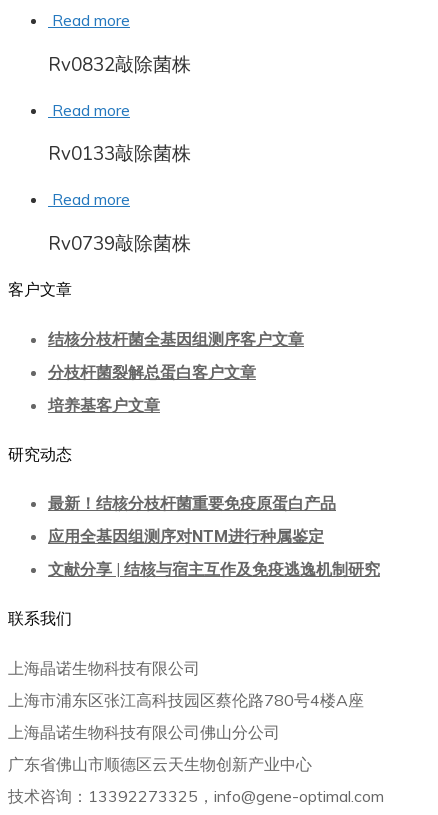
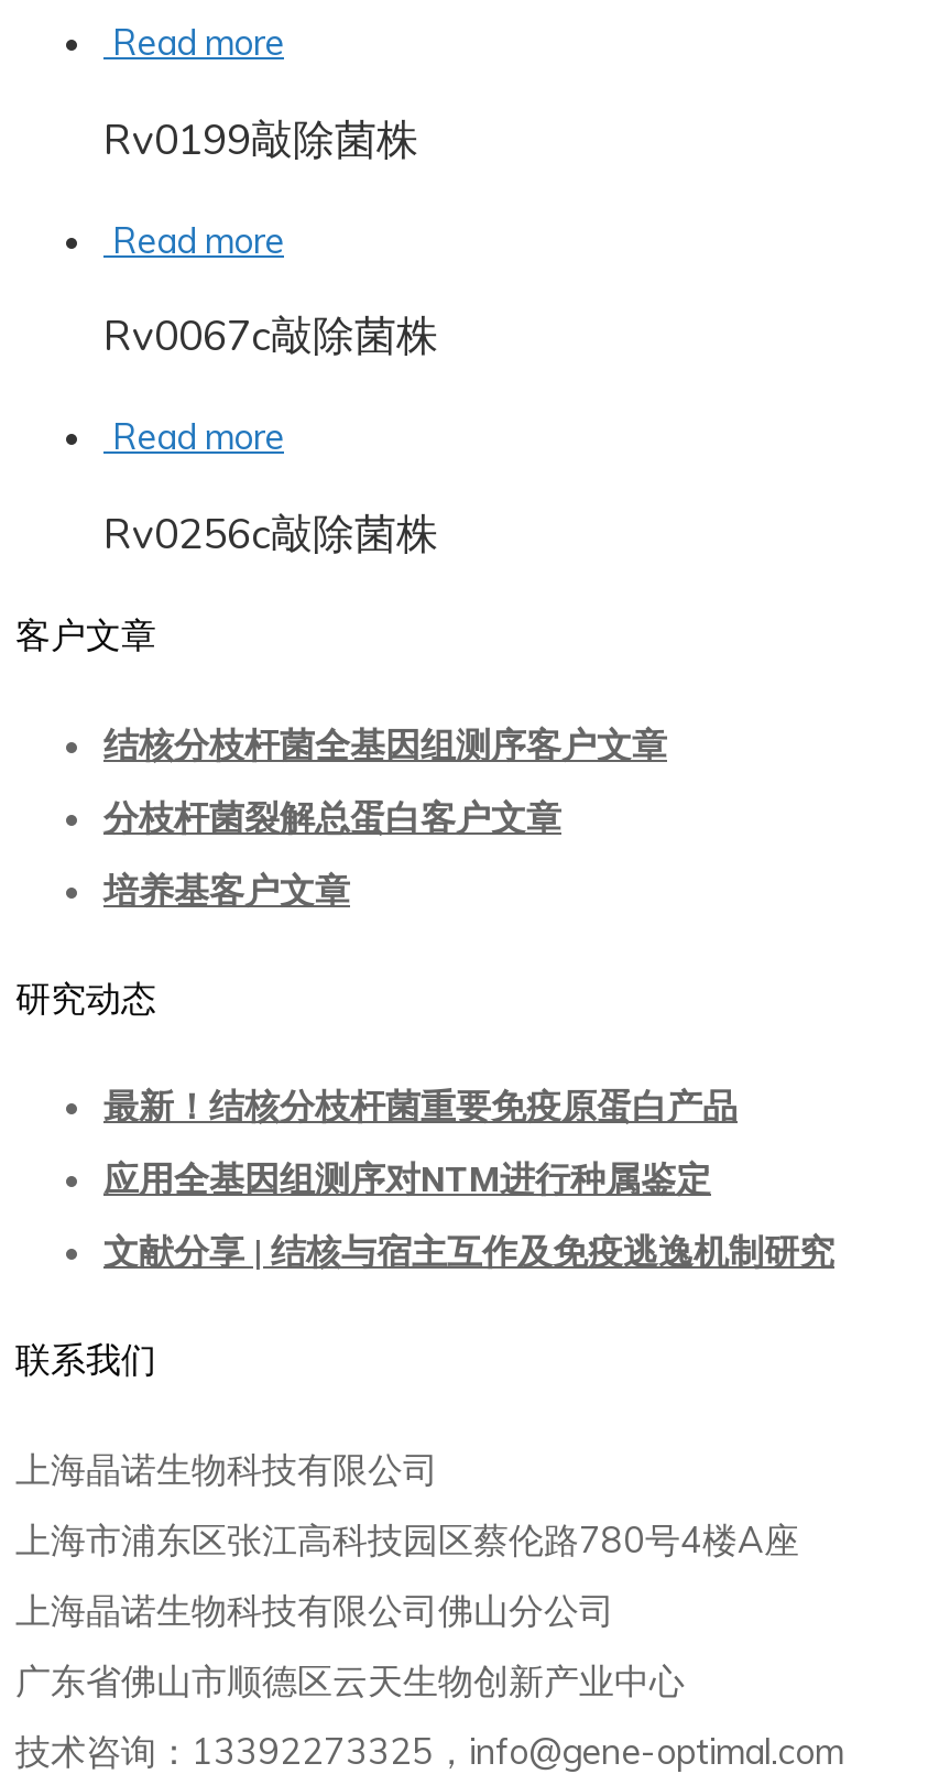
[48,52,191,78] Rv0832敲除菌株 -> [103,112,418,170] Rv0199敲除菌株
[48,141,191,167] Rv0133敲除菌株 -> [103,309,438,367] Rv0067c敲除菌株
[48,231,191,257] Rv0739敲除菌株 -> [103,507,438,564] Rv0256c敲除菌株

